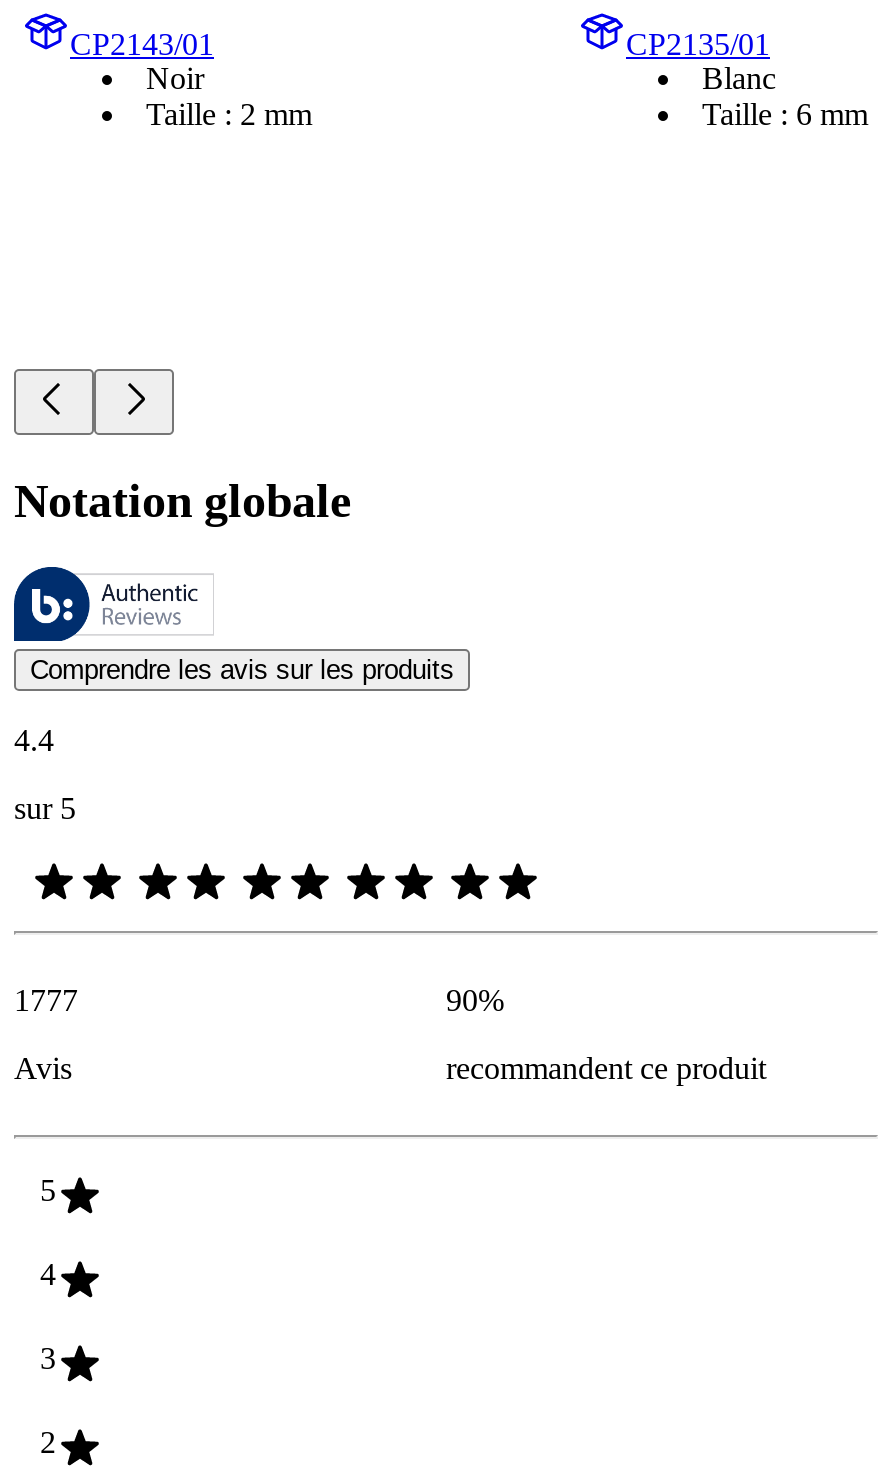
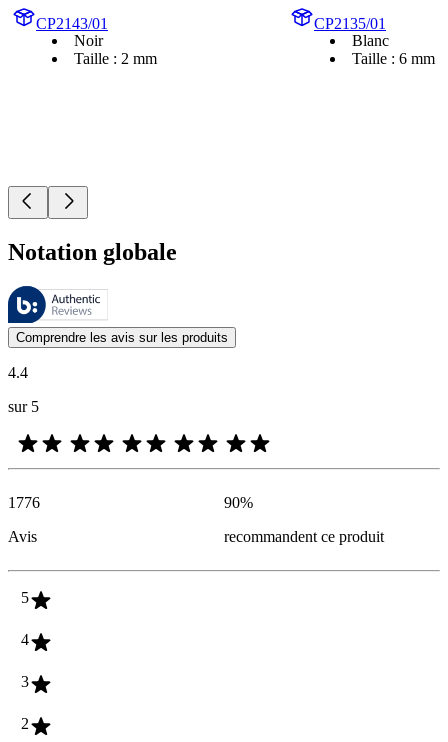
[14,984,78,1018] 1777 -> [8,494,40,511] 1776

